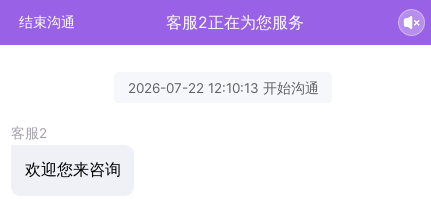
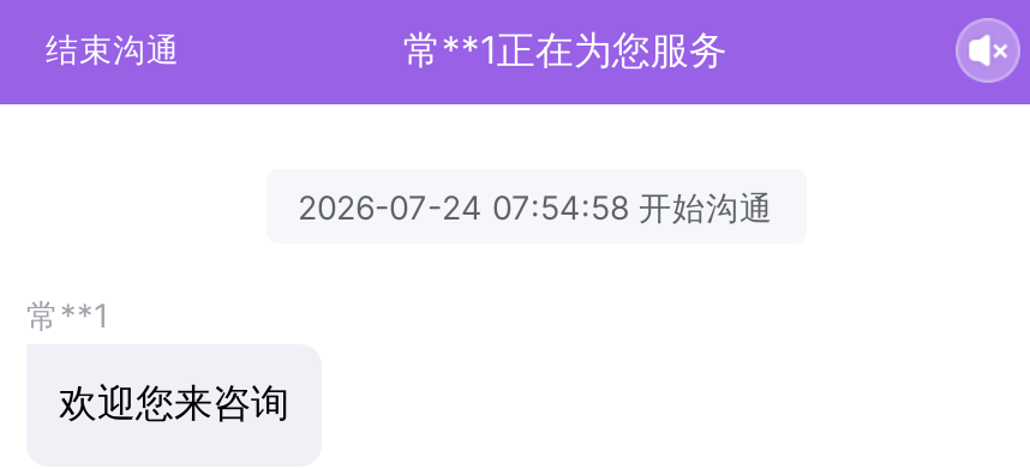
[166,12,304,31] 客服2正在为您服务 -> [403,26,727,72] 常**1正在为您服务
[127,80,318,96] 2026-07-22 12:10:13 开始沟通 -> [298,187,773,226] 2026-07-24 07:54:58 开始沟通
[11,125,47,141] 客服2 -> [26,297,108,335] 常**1

